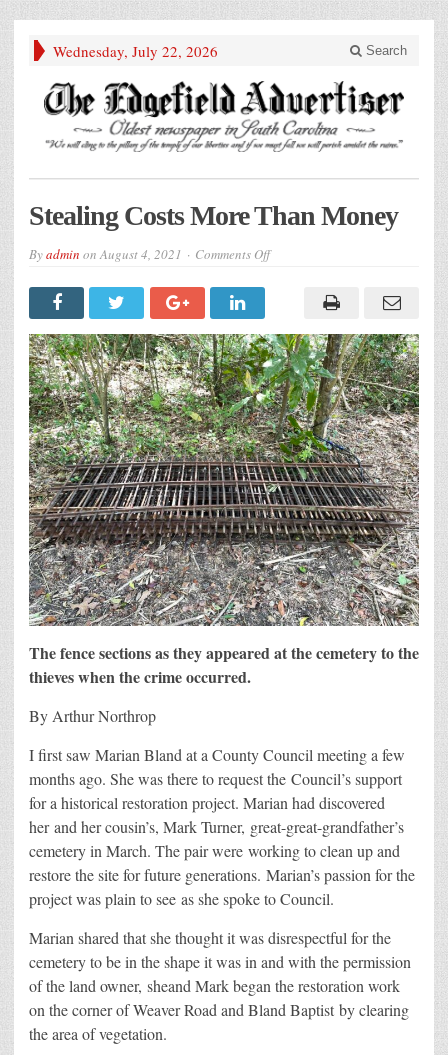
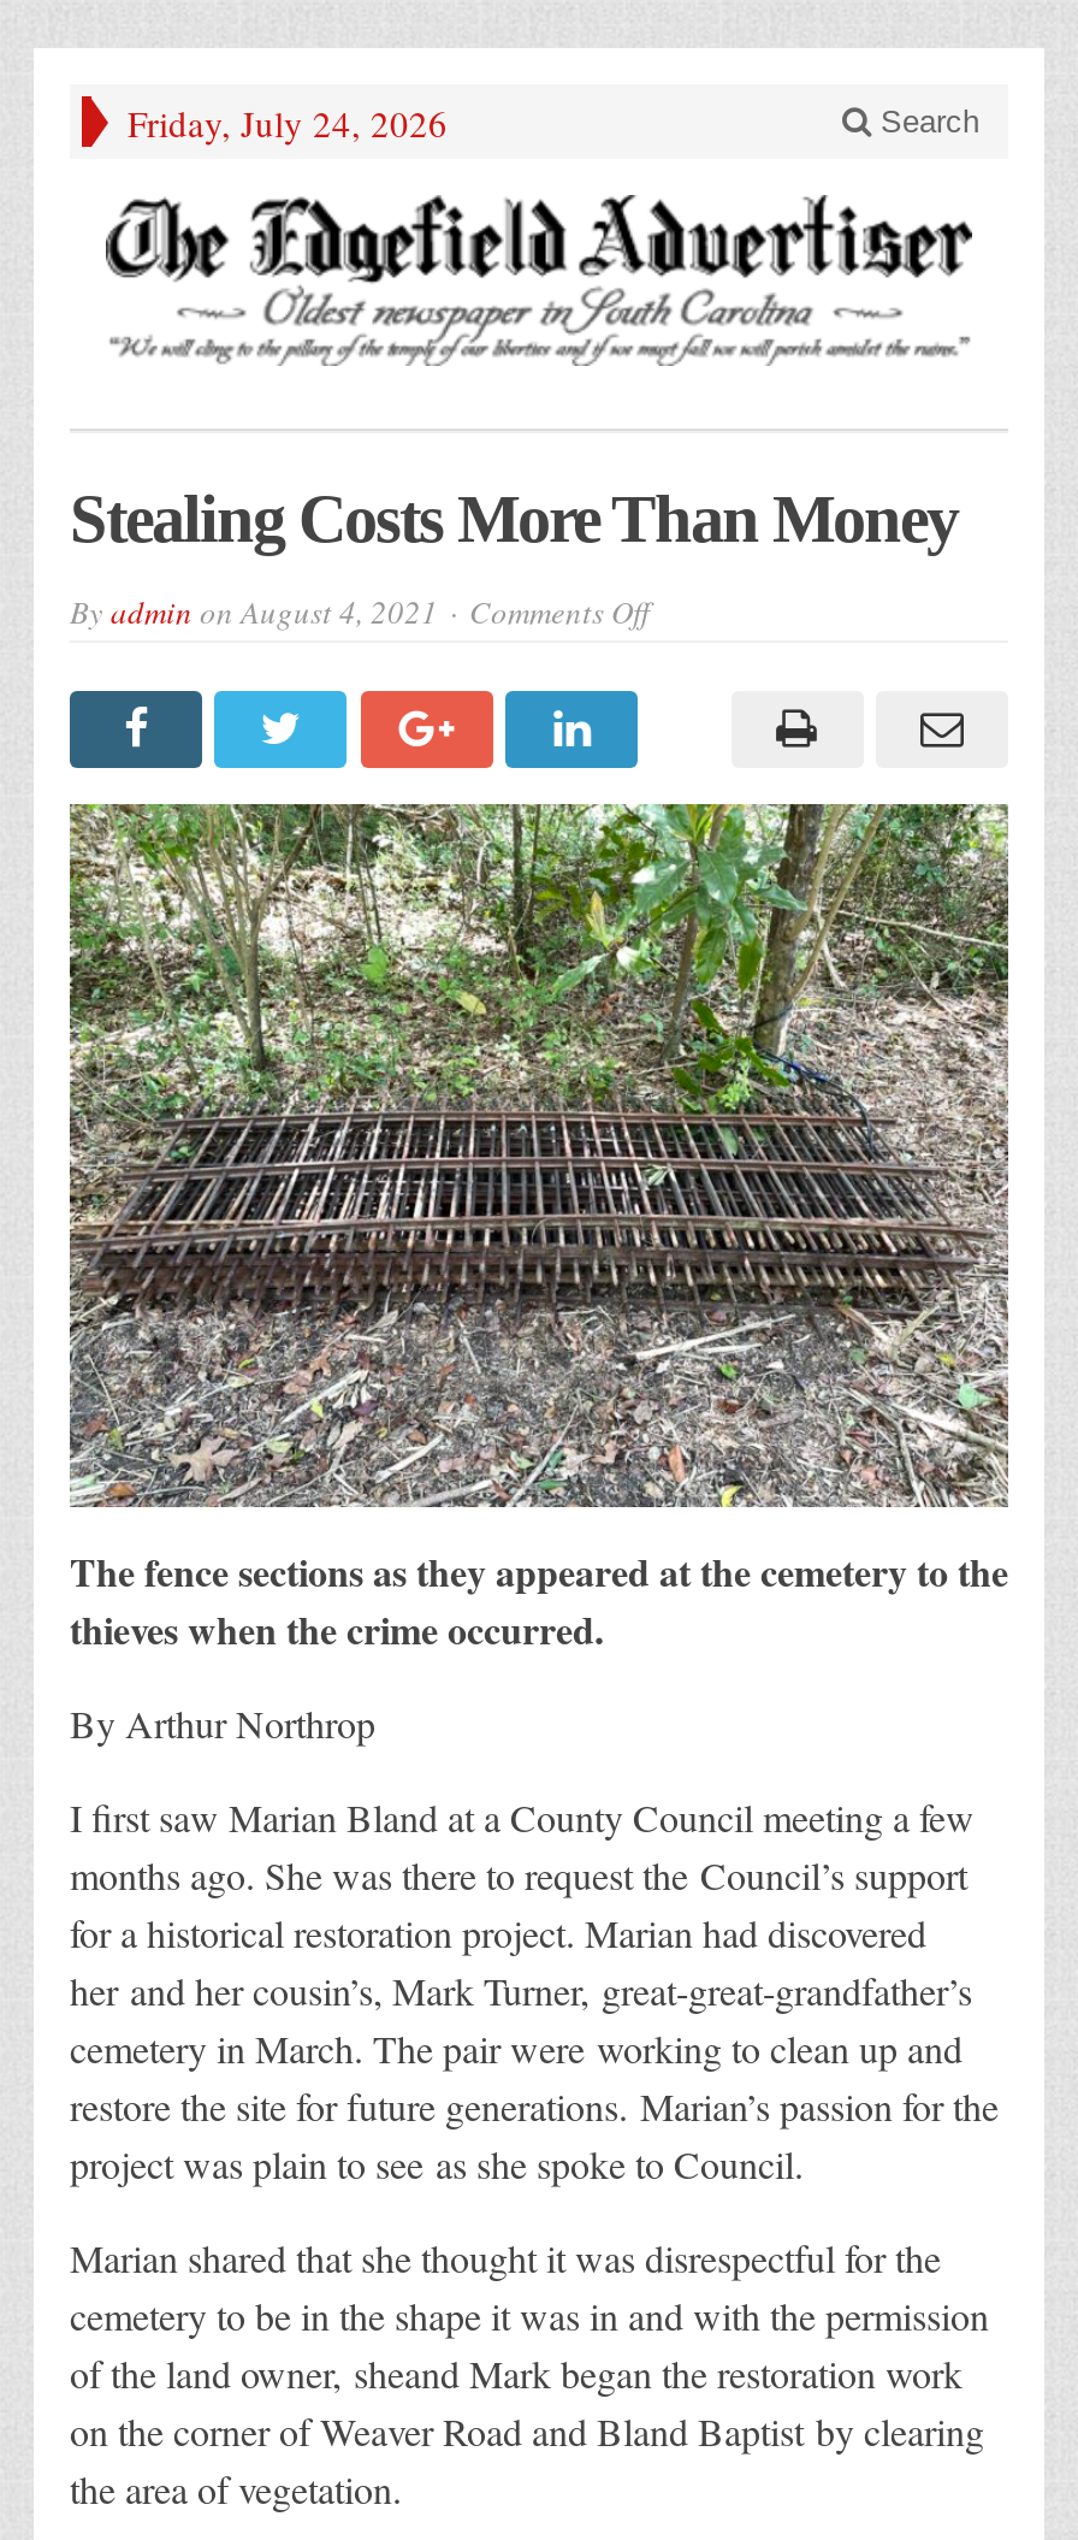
[53,41,218,61] Wednesday, July 22, 2026 -> [128,99,448,147] Friday, July 24, 2026

